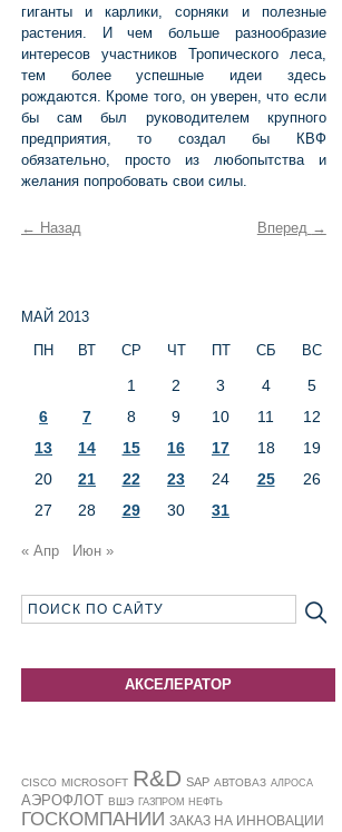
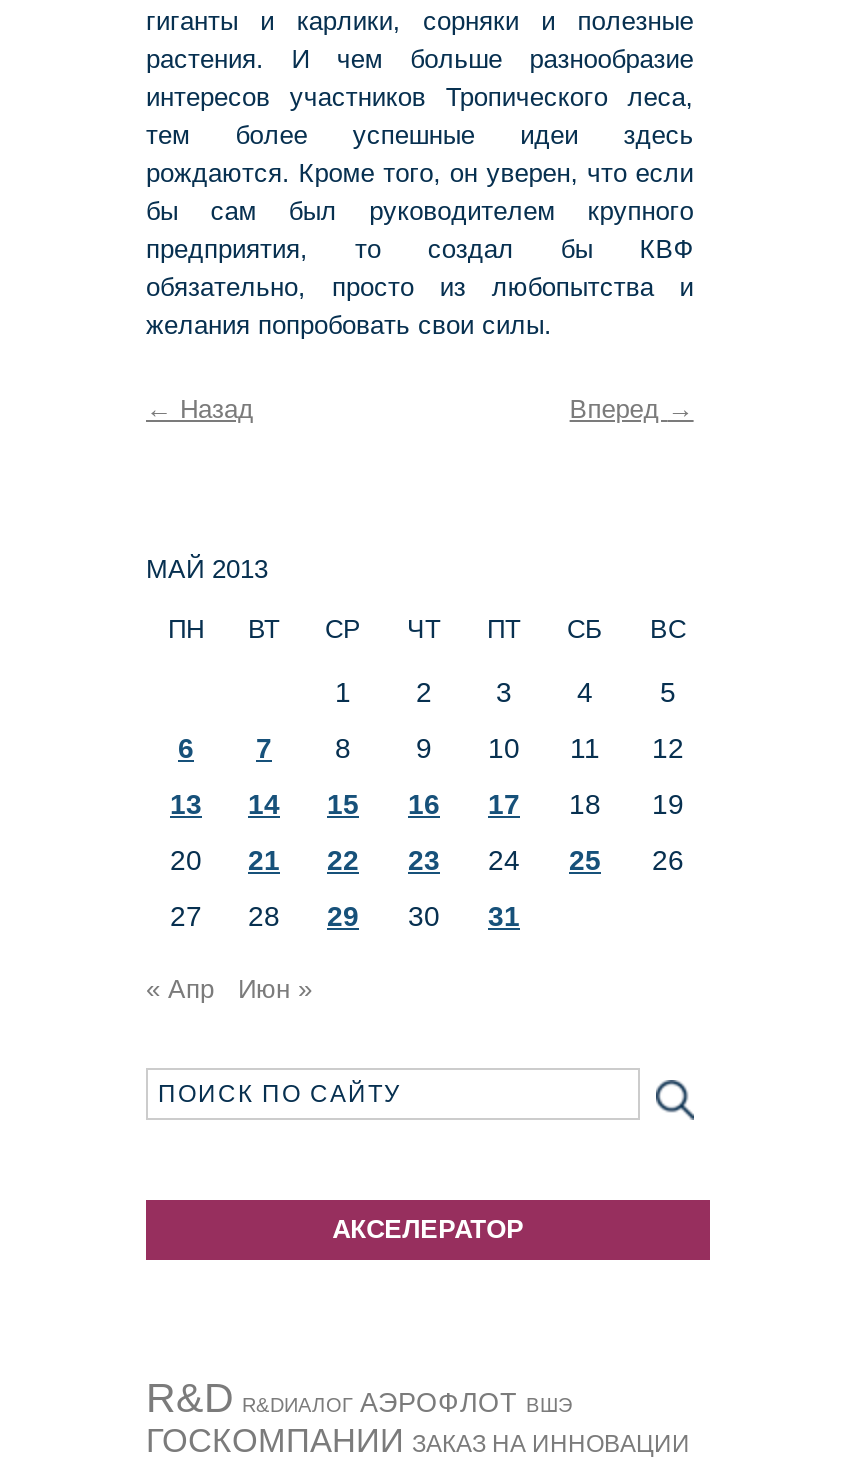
[21,765,313,808] CISCO MICROSOFT R&D SAP АВТОВАЗ АЛРОСА | АЭРОФЛОТ ВШЭ ГАЗПРОМ НЕФТЬ -> [146,1373,572,1419] R&D R&DИАЛОГ АЭРОФЛОТ ВШЭ

